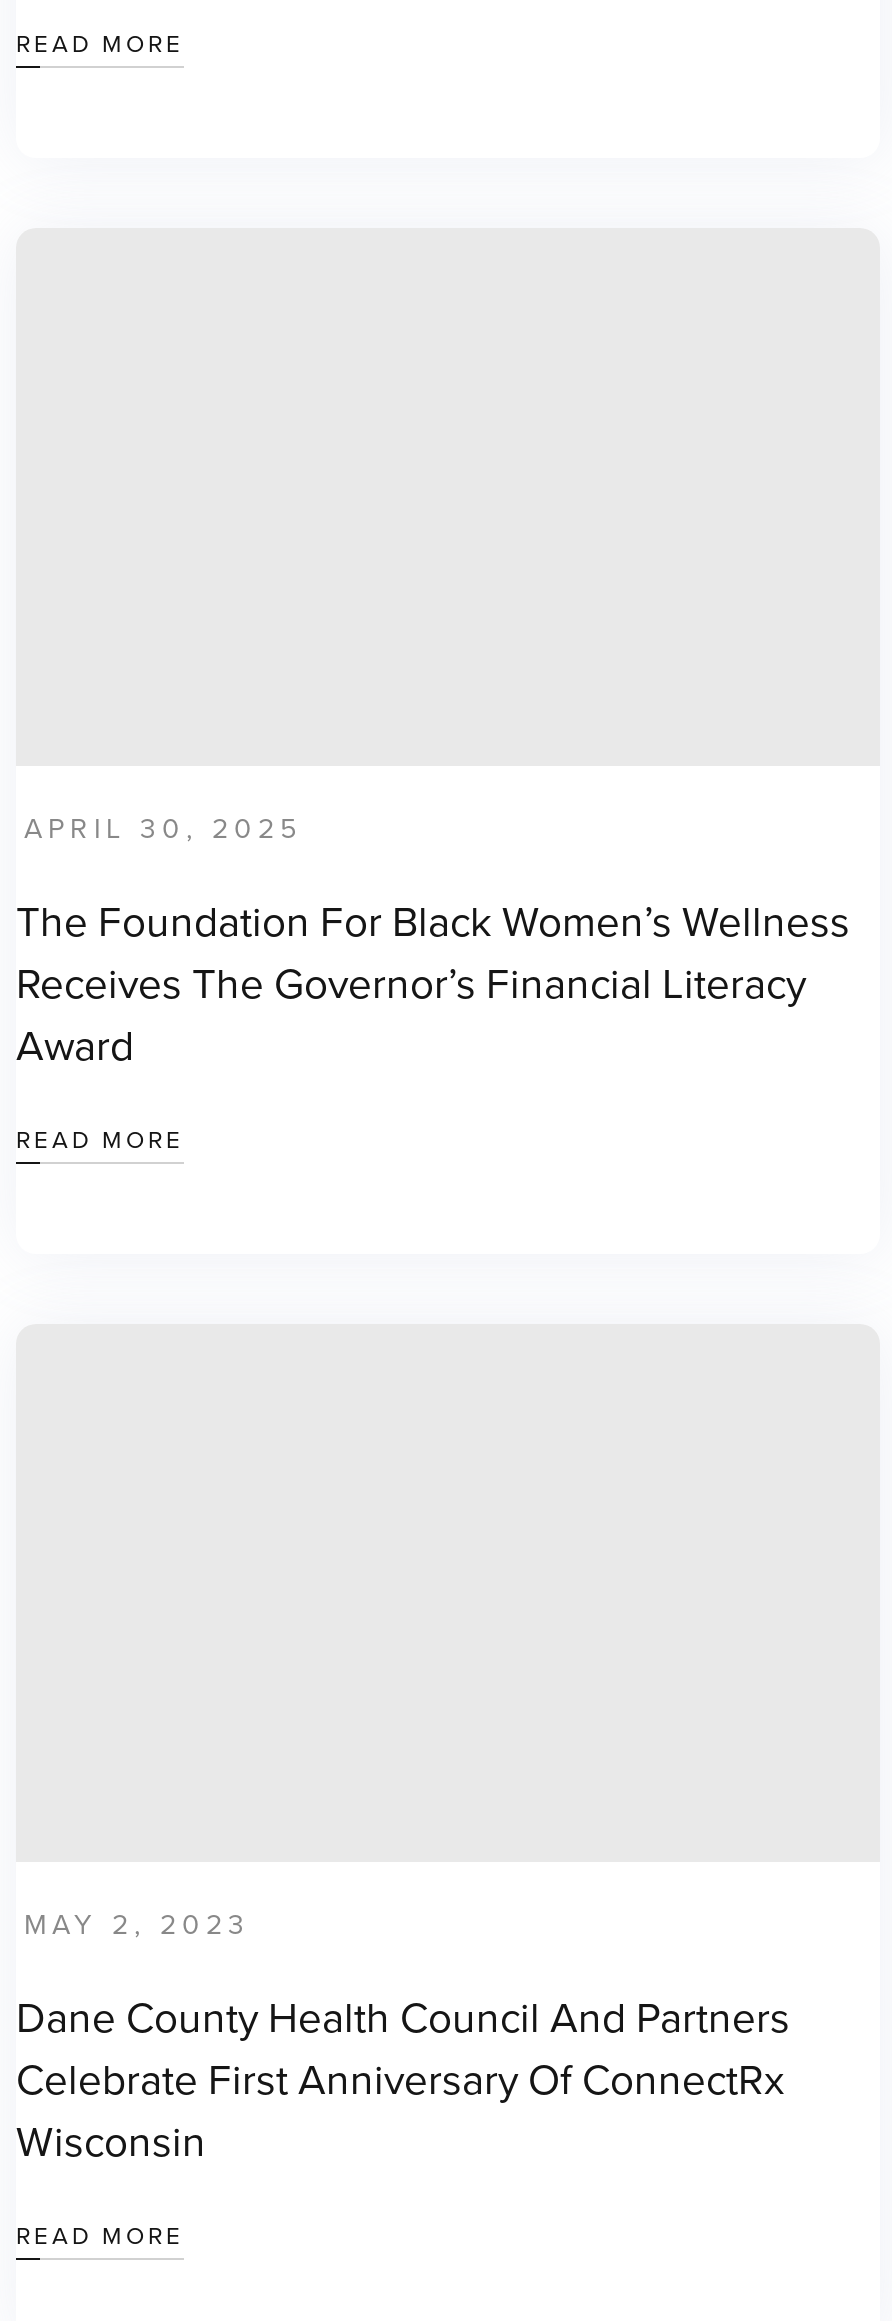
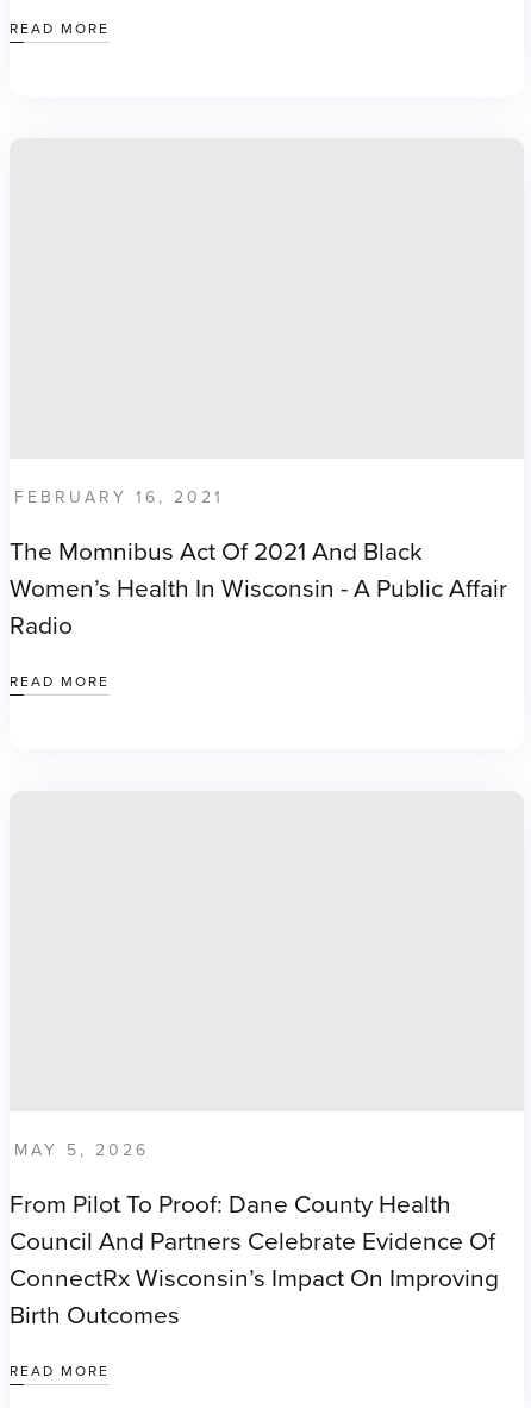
[24,808,302,850] APRIL 30, 2025 -> [14,485,224,509] FEBRUARY 16, 2021
[16,890,850,1076] The Foundation For Black Women’s Wellness | Receives The Governor’s Financial Literacy | Award -> [10,532,507,642] The Momnibus Act Of 2021 And Black | Women’s Health In Wisconsin - A Public Affair | Radio
[24,1904,250,1946] MAY 2, 2023 -> [14,1137,149,1161] MAY 5, 2026
[16,1986,790,2172] Dane County Health Council And Partners | Celebrate First Anniversary Of ConnectRx | Wisconsin -> [10,1185,499,1332] From Pilot To Proof: Dane County Health | Council And Partners Celebrate Evidence Of | ConnectRx Wisconsin’s Impact On Improving | Birth Outcomes

